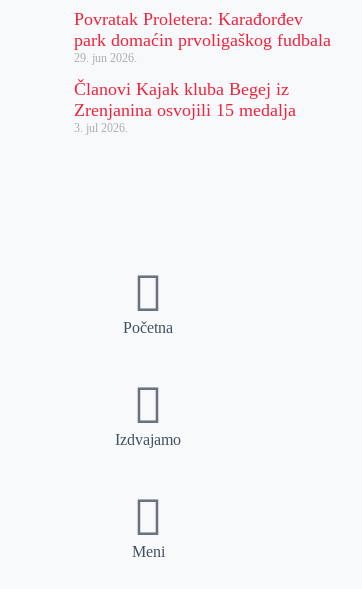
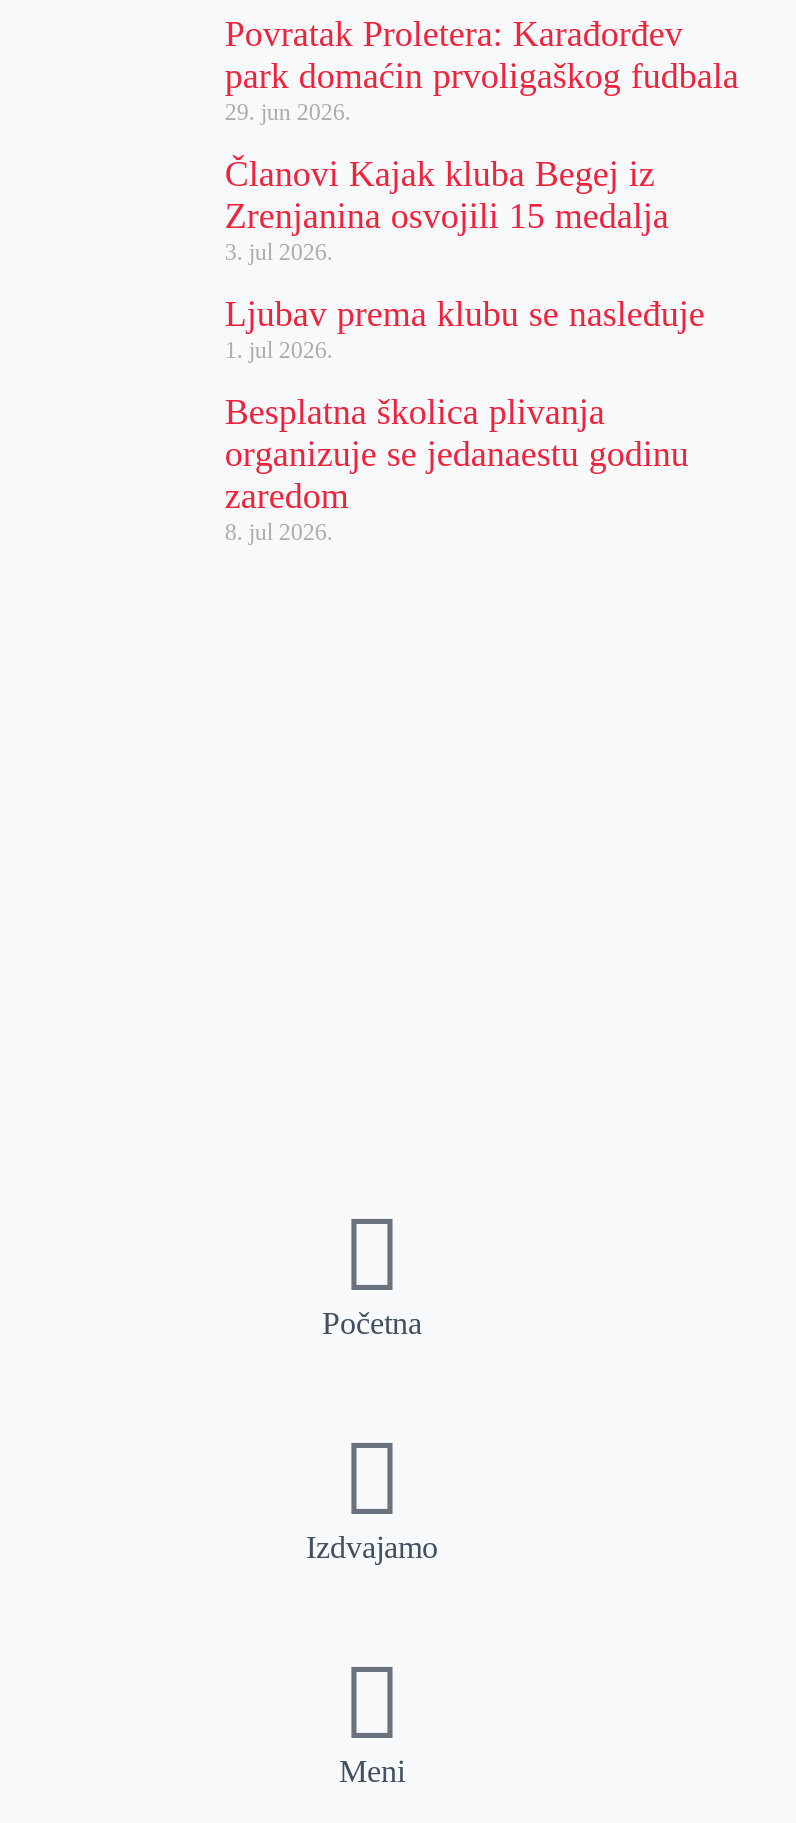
none -> [225,293,705,545] Ljubav prema klubu se nasleđuje | 1. jul 2026. | Besplatna školica plivanja | organizuje se jedanaestu godinu | zaredom | 8. jul 2026.

